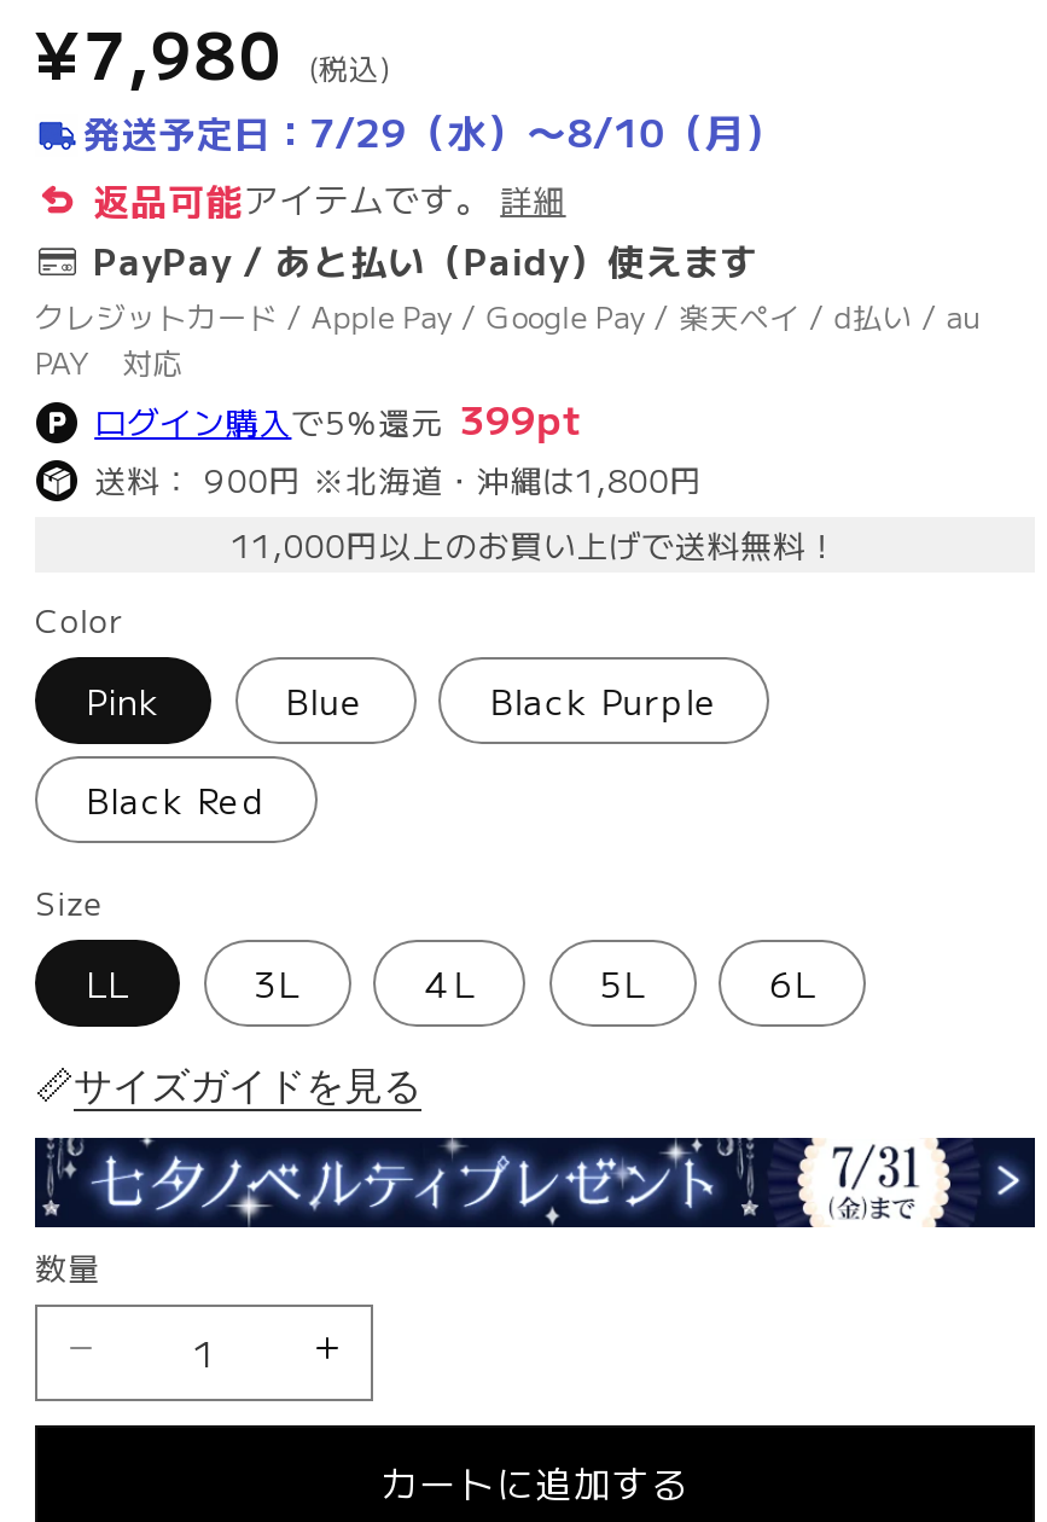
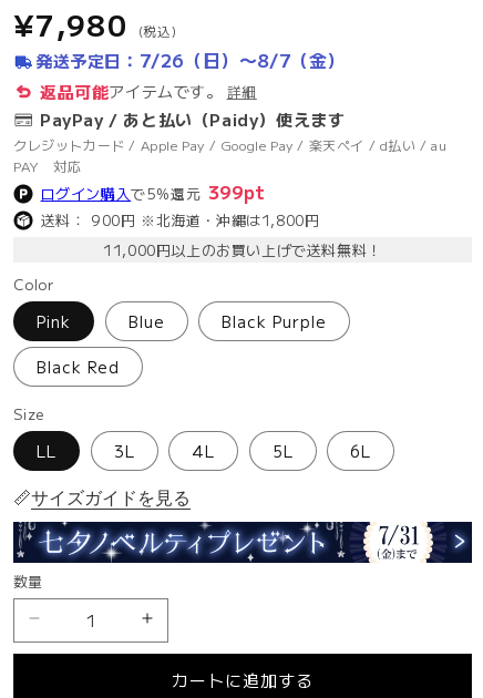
[83,101,785,159] 発送予定日：7/29（水）〜8/10（月） -> [35,47,346,73] 発送予定日：7/26（日）〜8/7（金）

